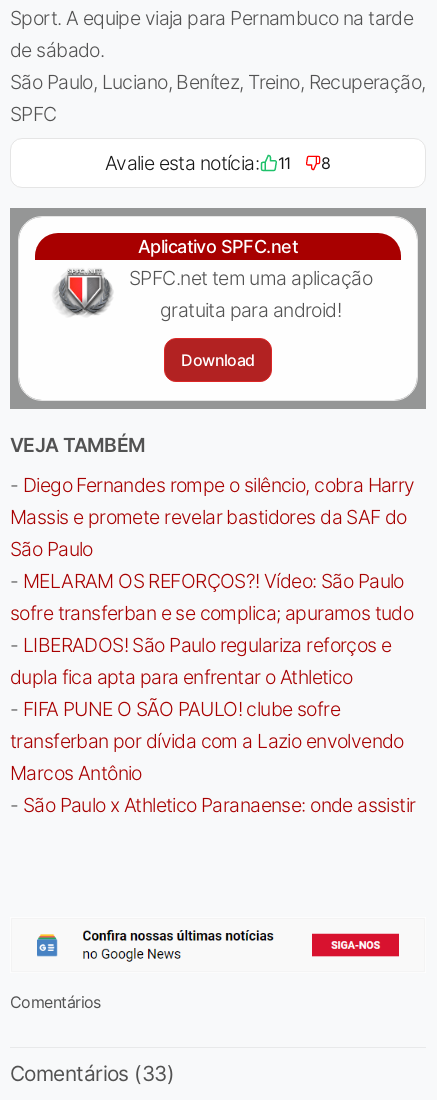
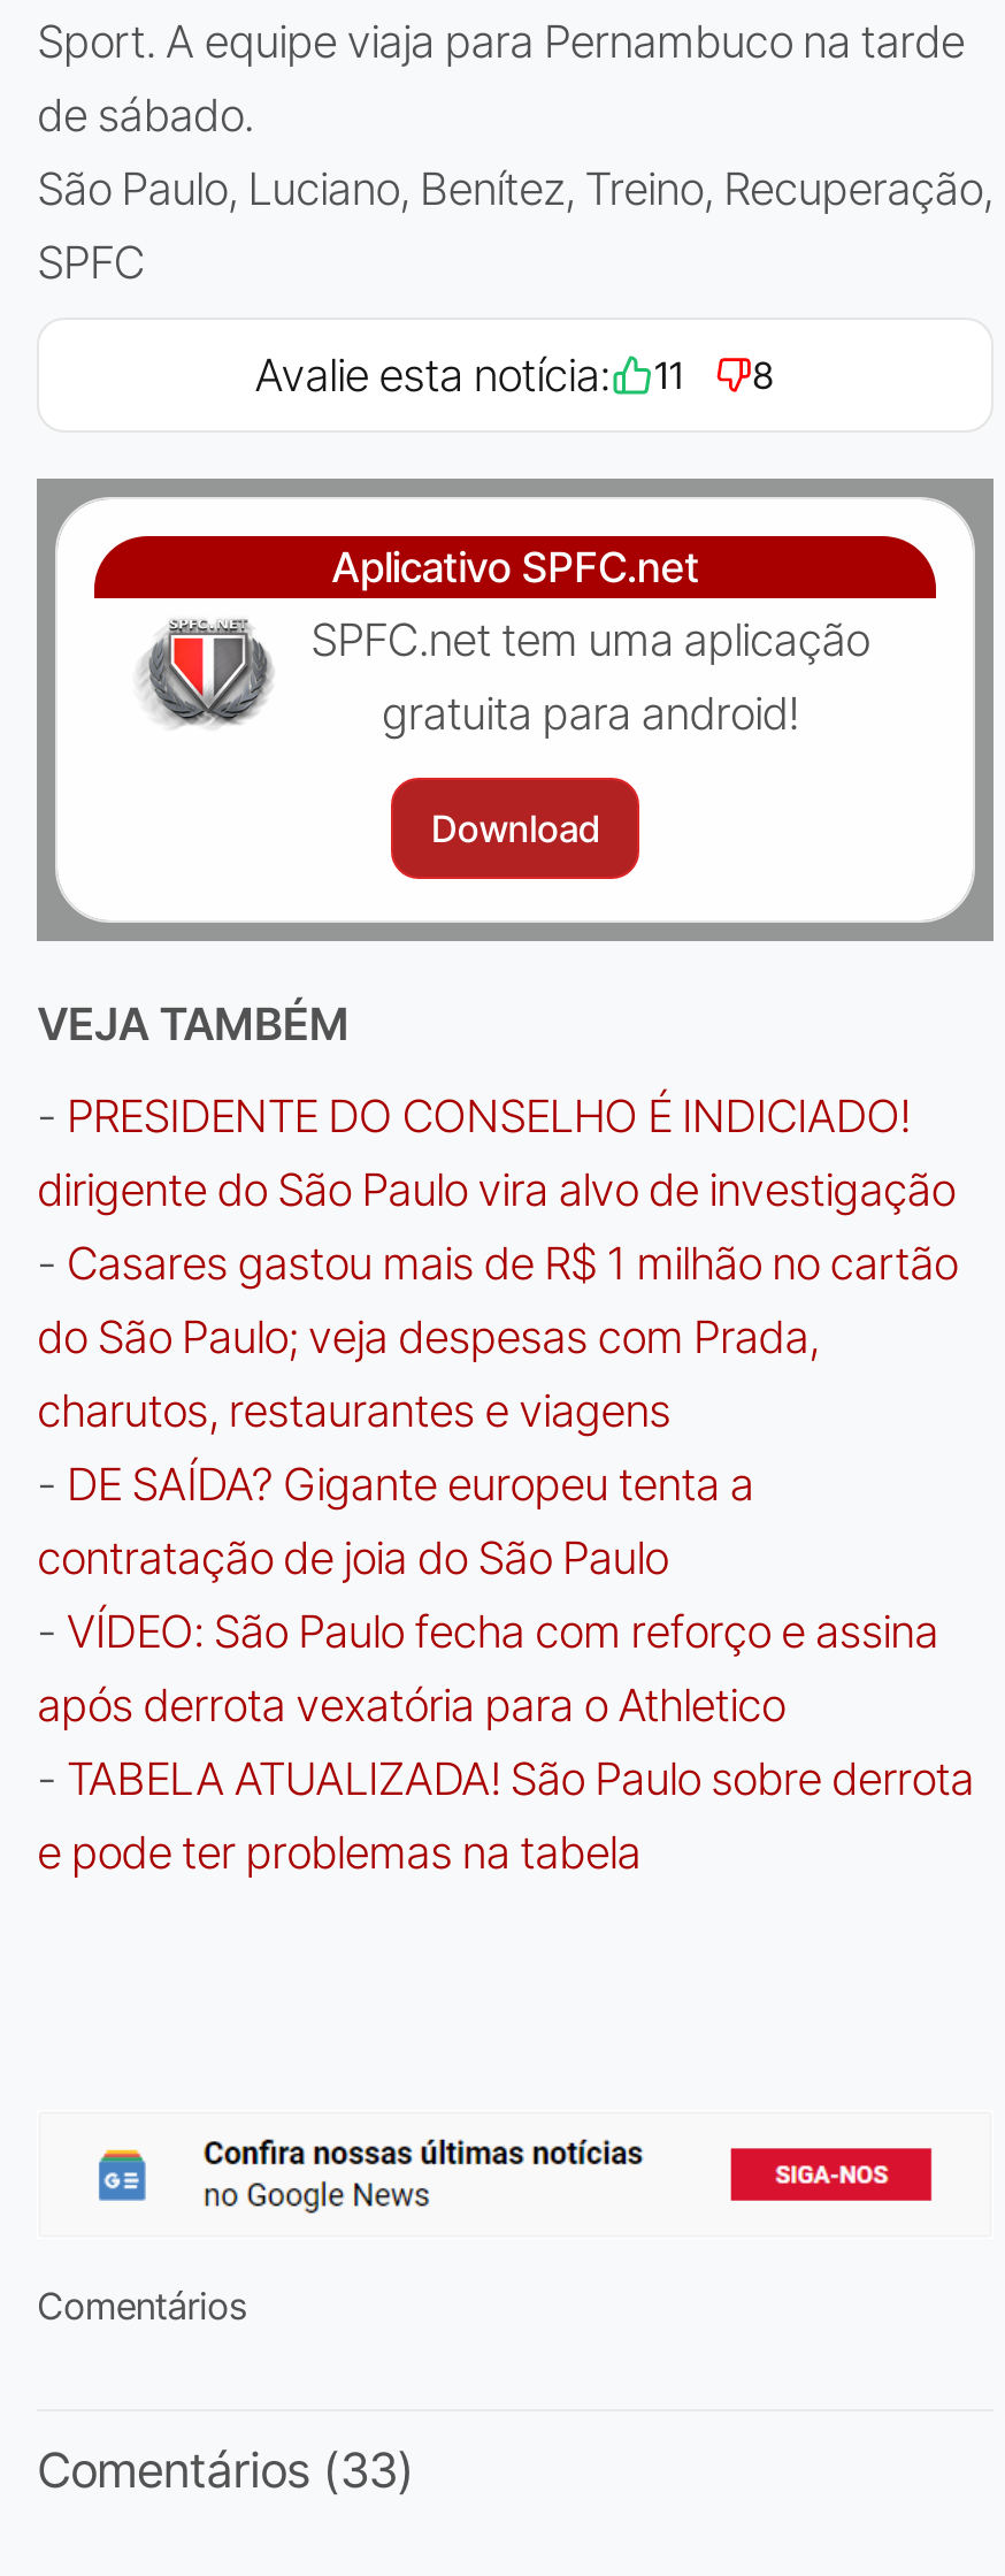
[10,473,415,817] - Diego Fernandes rompe o silêncio, cobra Harry | Massis e promete revelar bastidores da SAF do | São Paulo | - MELARAM OS REFORÇOS?! Vídeo: São Paulo | sofre transferban e se complica; apuramos tudo | - LIBERADOS! São Paulo regulariza reforços e | dupla fica apta para enfrentar o Athletico | - FIFA PUNE O SÃO PAULO! clube sofre | transferban por dívida com a Lazio envolvendo | Marcos Antônio | - São Paulo x Athletico Paranaense: onde assistir -> [37,1088,974,1880] - PRESIDENTE DO CONSELHO É INDICIADO! | dirigente do São Paulo vira alvo de investigação | - Casares gastou mais de R$ 1 milhão no cartão | do São Paulo; veja despesas com Prada, | charutos, restaurantes e viagens | - DE SAÍDA? Gigante europeu tenta a | contratação de joia do São Paulo | - VÍDEO: São Paulo fecha com reforço e assina | após derrota vexatória para o Athletico | - TABELA ATUALIZADA! São Paulo sobre derrota | e pode ter problemas na tabela

